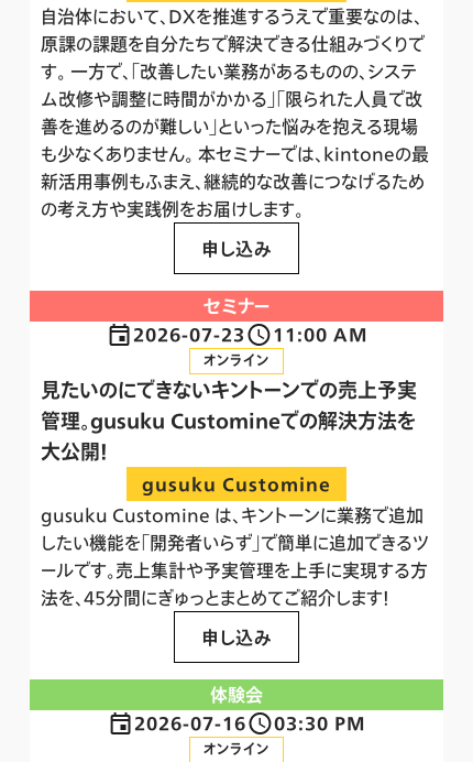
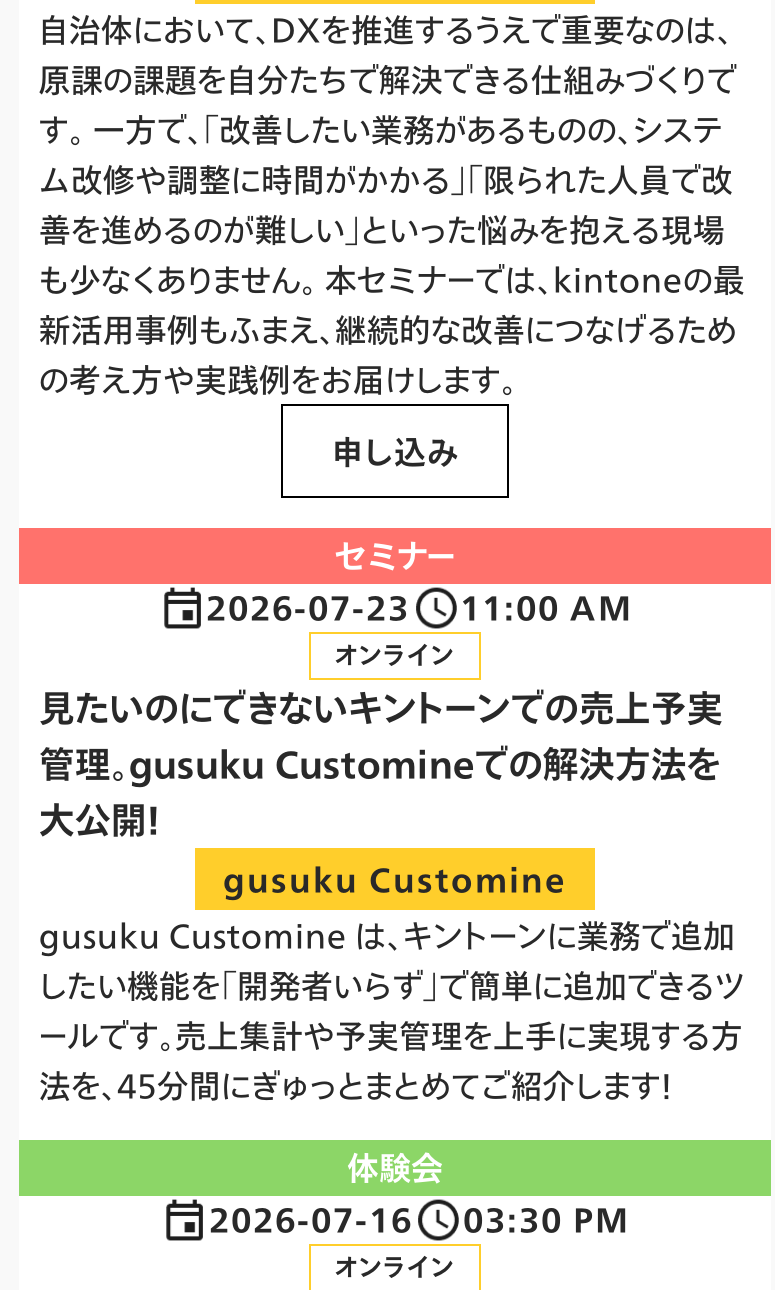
[202,625,271,648] 申し込み -> none

